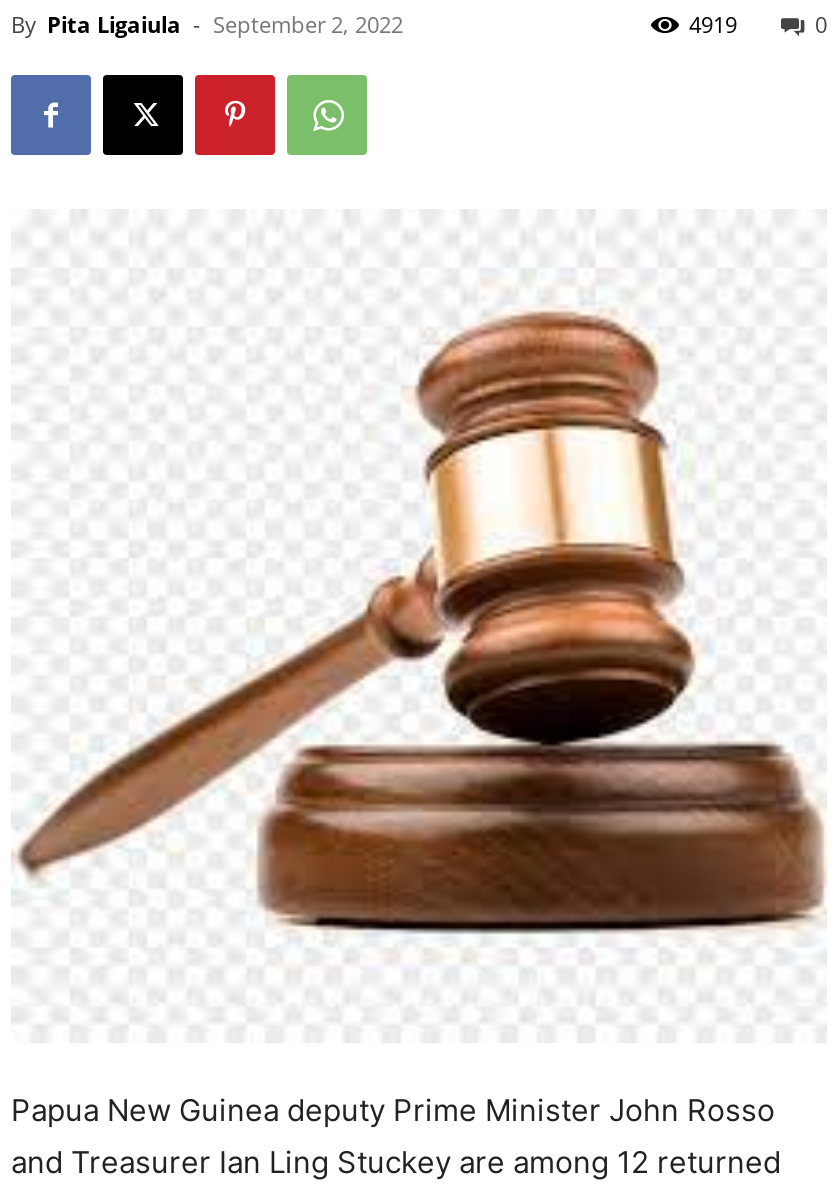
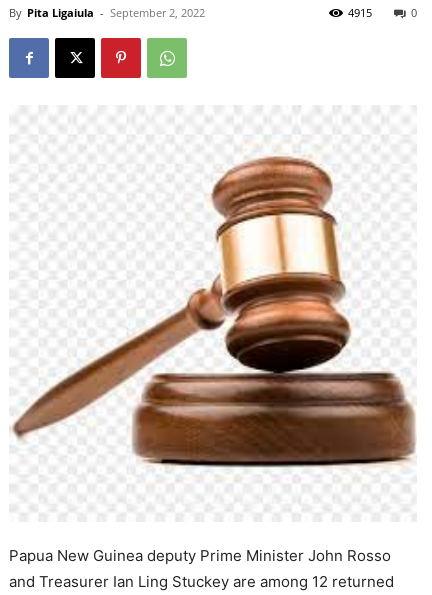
[689,9,737,39] 4919 -> [348,5,372,20] 4915

